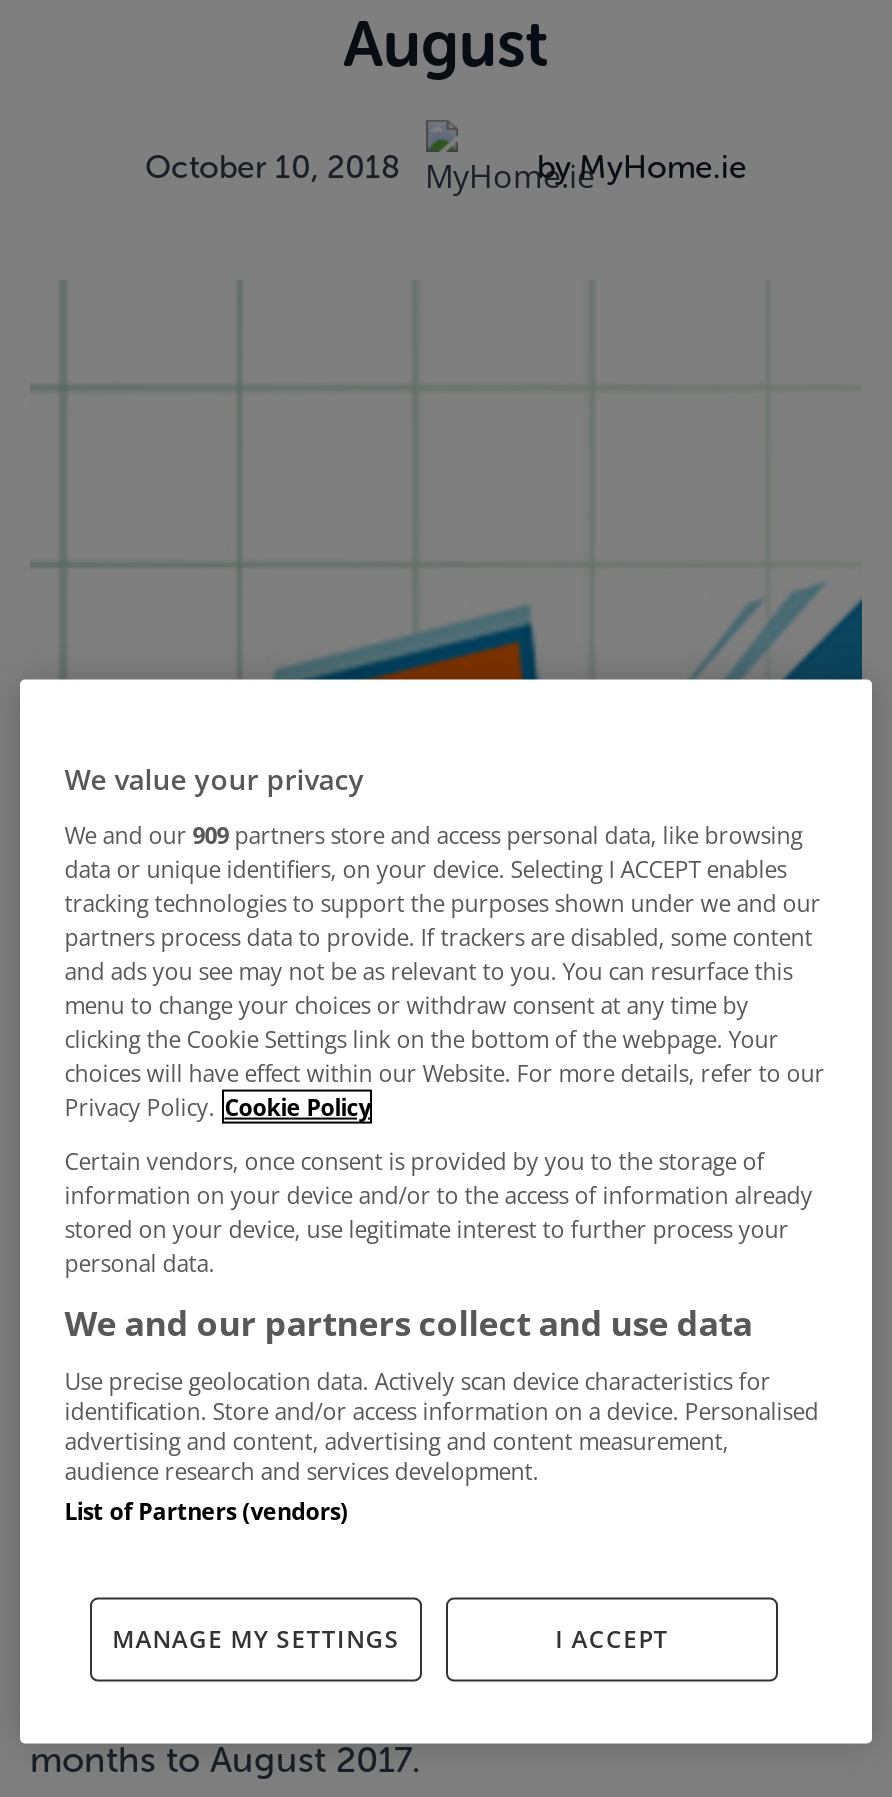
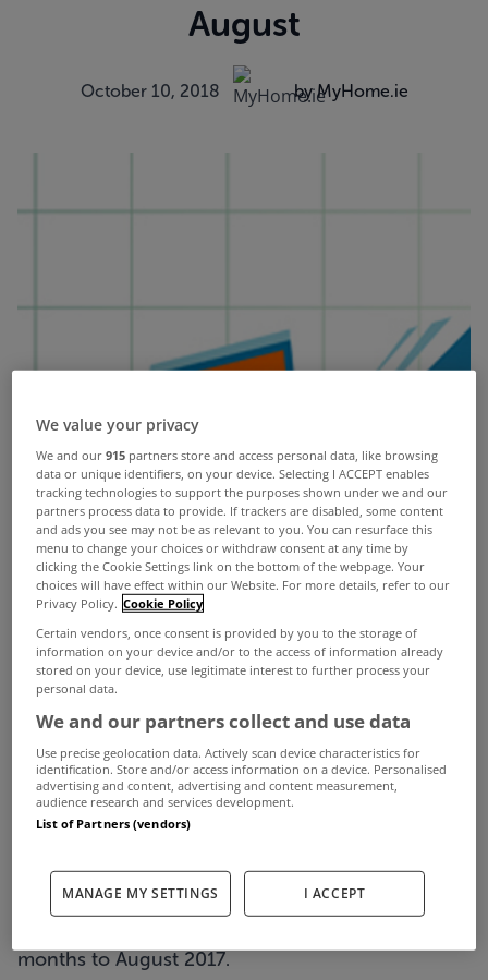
[64,819,802,849] We and our 909 partners store and access personal data, like browsing -> [36,447,438,463] We and our 915 partners store and access personal data, like browsing

